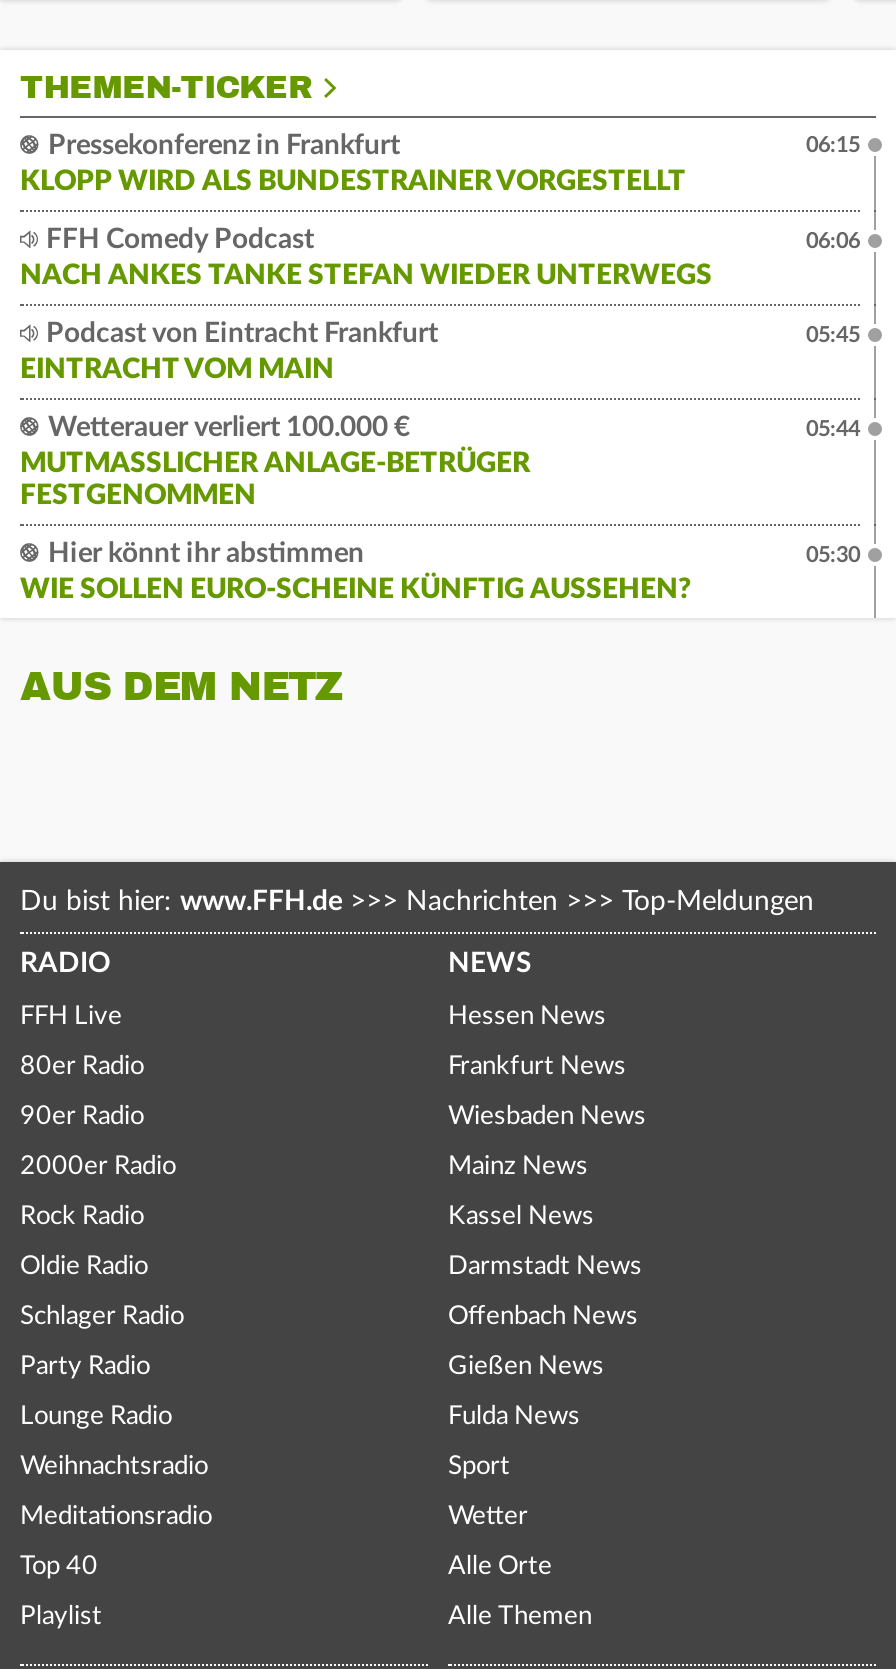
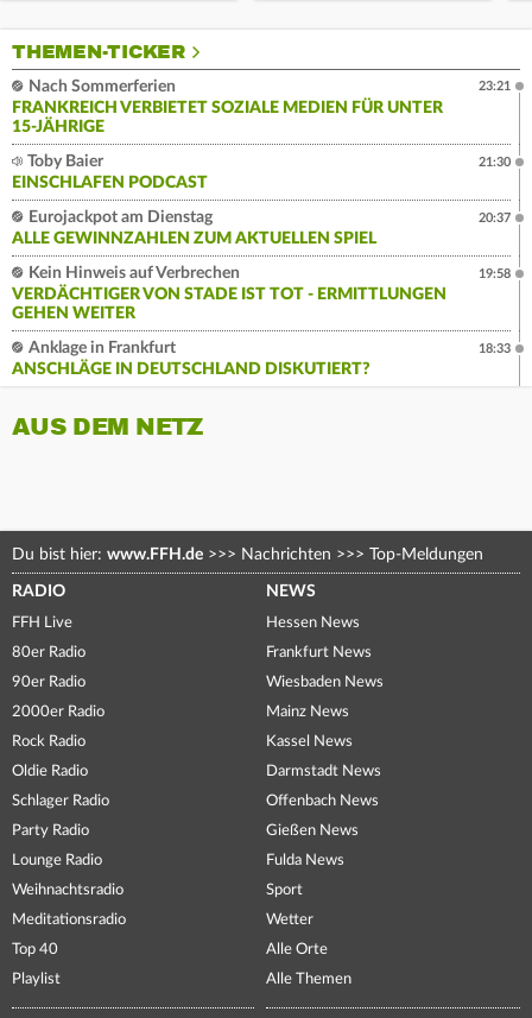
[20,133,686,197] Pressekonferenz in Frankfurt | KLOPP WIRD ALS BUNDESTRAINER VORGESTELLT -> [12,79,443,136] Nach Sommerferien | FRANKREICH VERBIETET SOZIALE MEDIEN FÜR UNTER | 15-JÄHRIGE
[806,135,860,157] 06:15 -> [479,80,511,93] 23:21
[20,227,712,291] FFH Comedy Podcast | NACH ANKES TANKE STEFAN WIEDER UNTERWEGS -> [12,154,208,192] Toby Baier | EINSCHLAFEN PODCAST
[806,231,860,253] 06:06 -> [479,156,511,169] 21:30
[20,321,438,385] Podcast von Eintracht Frankfurt | EINTRACHT VOM MAIN -> [12,210,376,248] Eurojackpot am Dienstag | ALLE GEWINNZAHLEN ZUM AKTUELLEN SPIEL
[806,325,860,347] 05:45 -> [479,212,511,225] 20:37
[20,415,530,511] Wetterauer verliert 100.000 € | MUTMASSLICHER ANLAGE-BETRÜGER F | ESTGENOMMEN -> [12,265,446,322] Kein Hinweis auf Verbrechen | VERDÄCHTIGER VON STADE IST TOT - ERMITTLUNGEN | GEHEN WEITER
[806,419,860,441] 05:44 -> [479,268,511,281] 19:58
[20,541,692,605] Hier könnt ihr abstimmen | WIE SOLLEN EURO-SCHEINE KÜNFTIG AUSSEHEN? -> [12,340,370,378] Anklage in Frankfurt | ANSCHLÄGE IN DEUTSCHLAND DISKUTIERT?
[806,545,860,567] 05:30 -> [479,343,511,356] 18:33

